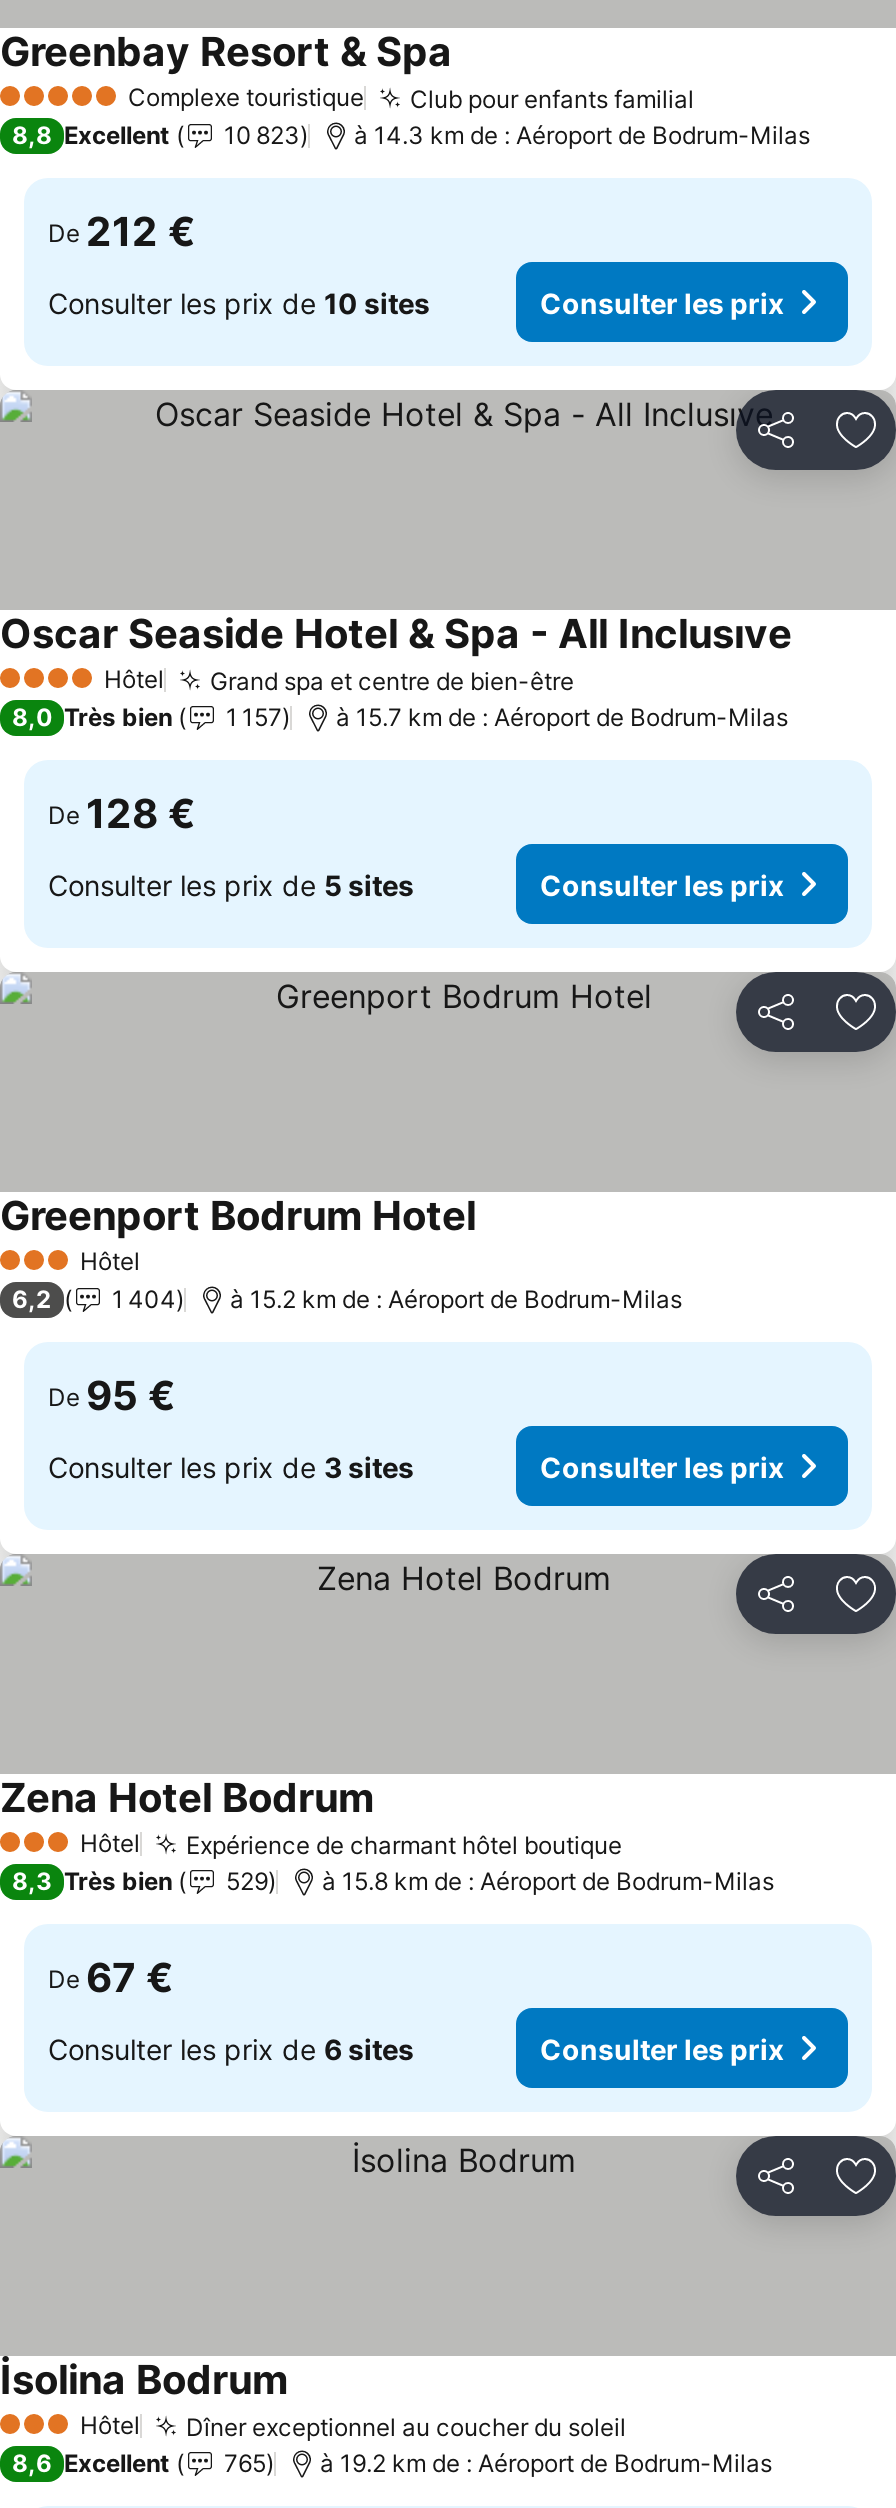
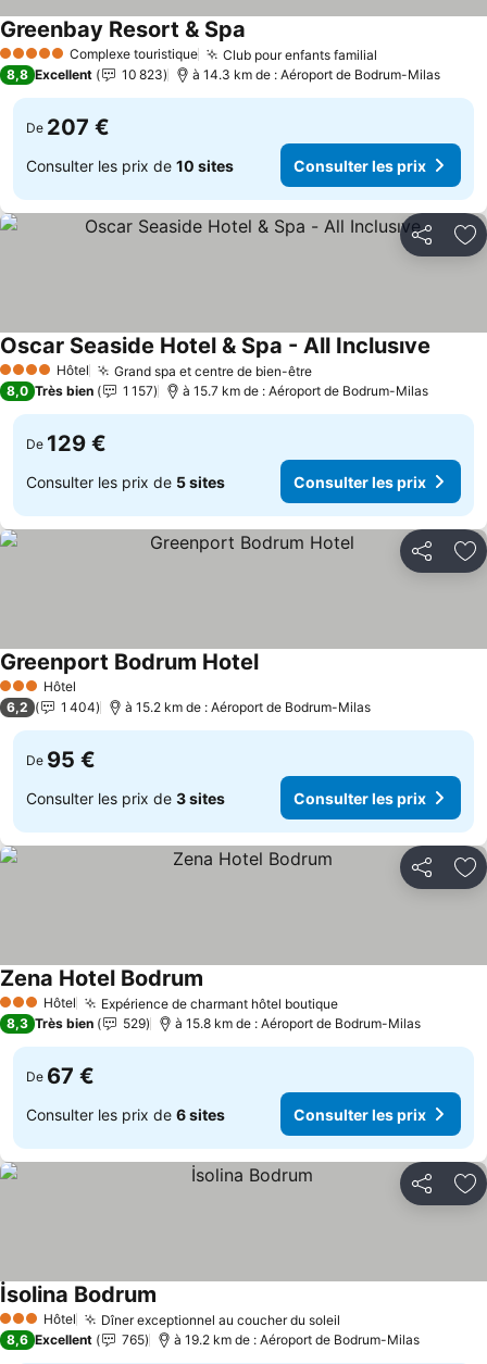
[48,208,196,256] De 212 € -> [26,114,110,140] De 207 €
[48,790,196,838] De 128 € -> [26,430,107,456] De 129 €

